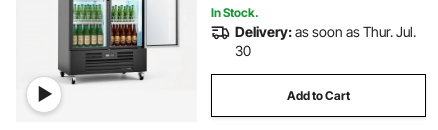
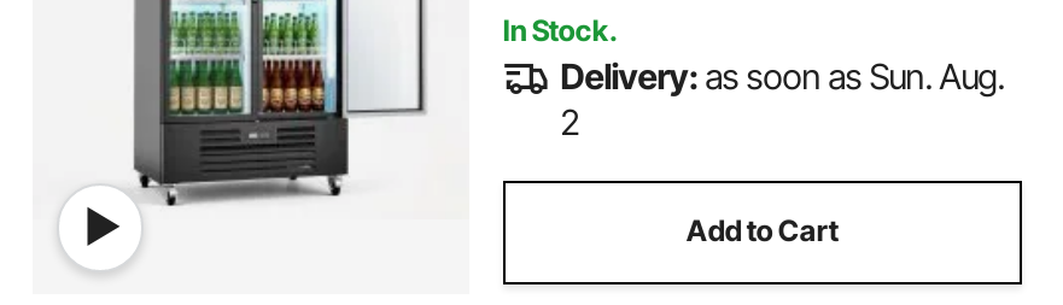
[235,23,416,40] Delivery: as soon as Thur. Jul. -> [560,56,1004,97] Delivery: as soon as Sun. Aug.
[235,42,251,59] 30 -> [560,102,580,142] 2

